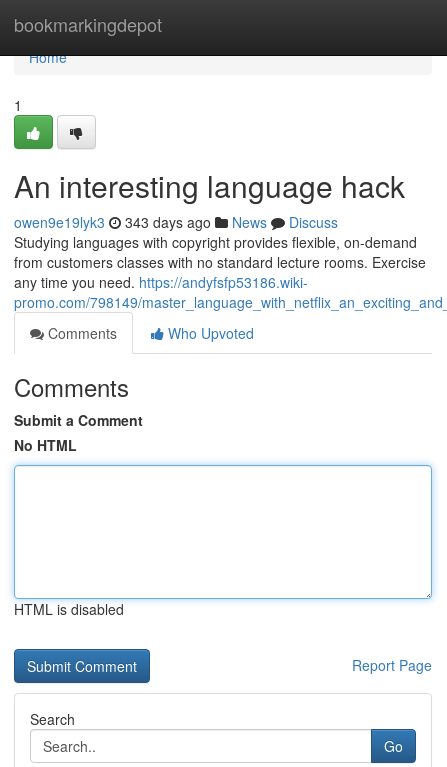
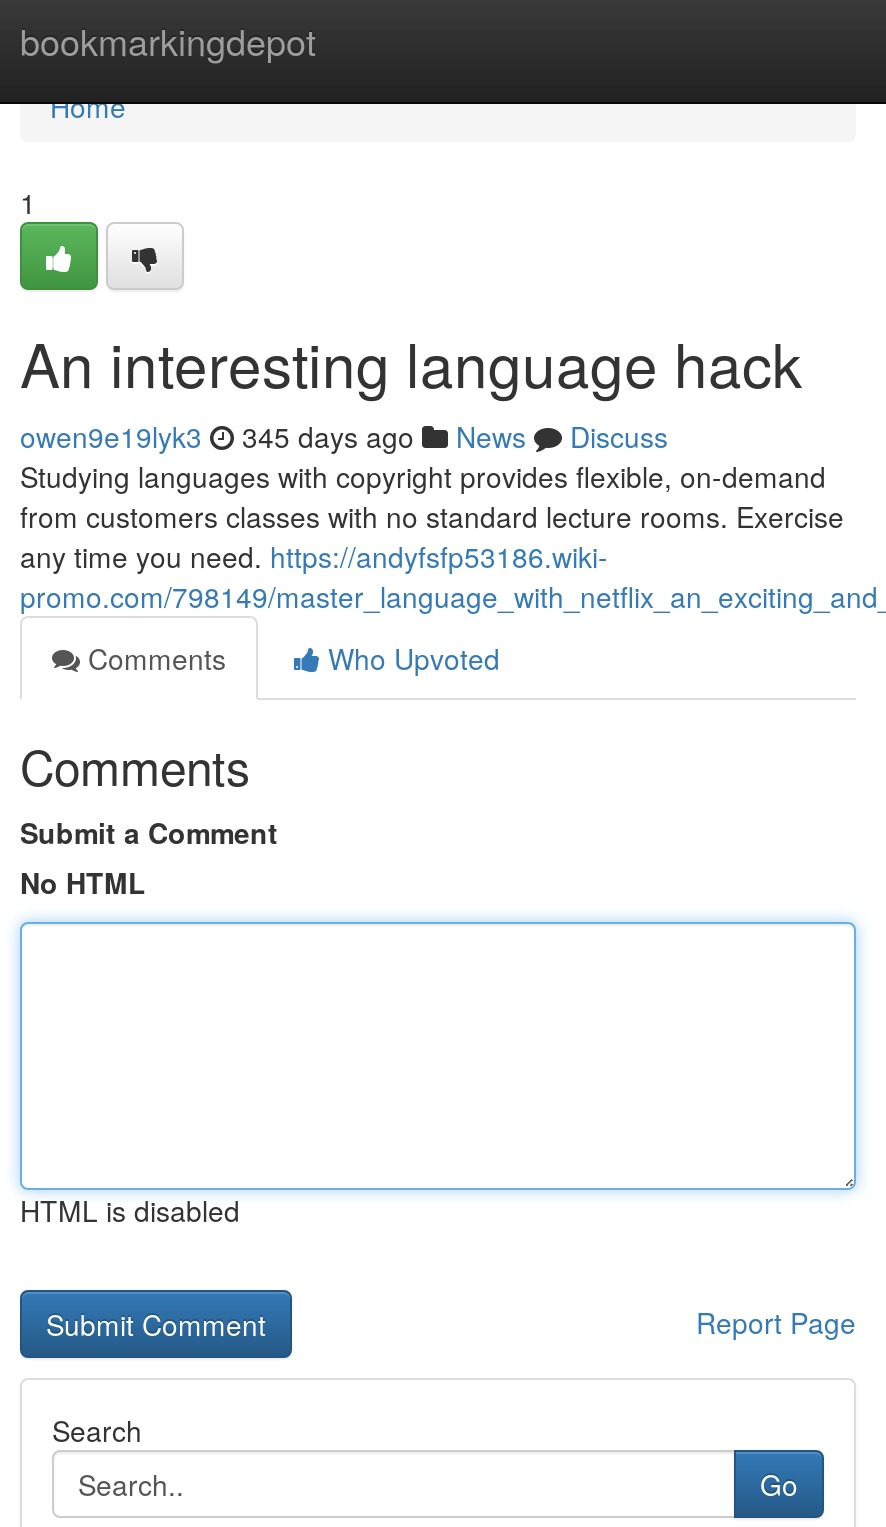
[14,212,338,232] owen9e19lyk3 343 days ago News Discuss -> [20,416,668,456] owen9e19lyk3 345 days ago News Discuss

